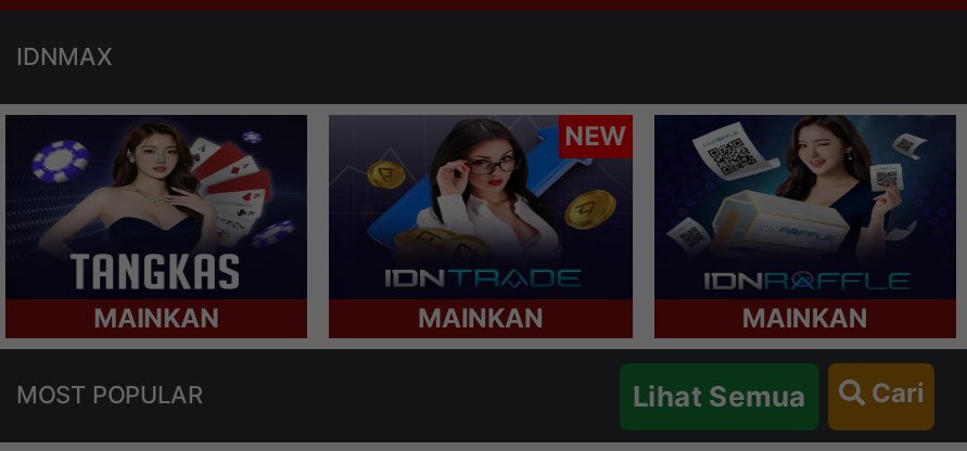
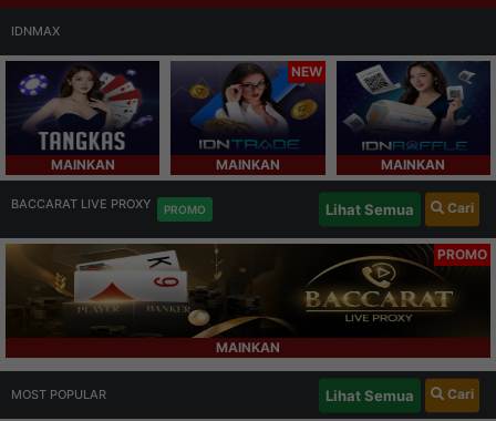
none -> [3,196,493,359] [image] | BACCARAT LIVE PROXY | PROMO | Lihat Semua | Cari | PROMO
none -> [216,339,280,356] MAINKAN

